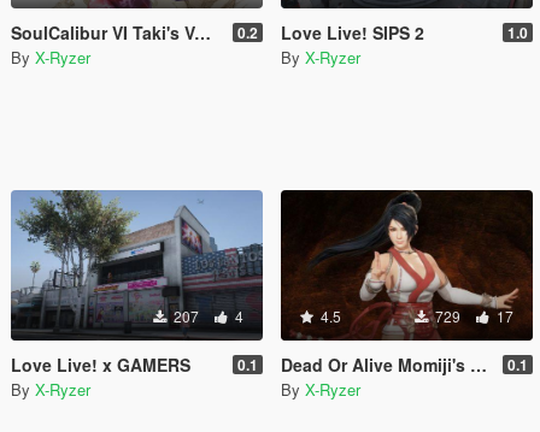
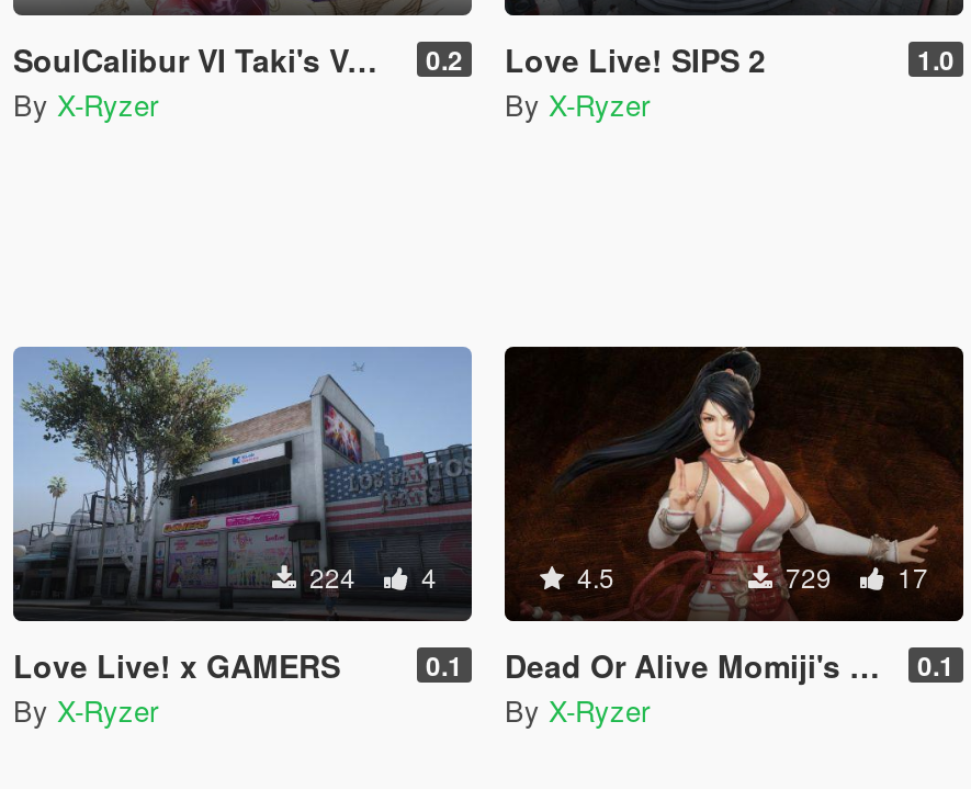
[170,306,243,326] 207 4 -> [303,557,437,595] 224 4

